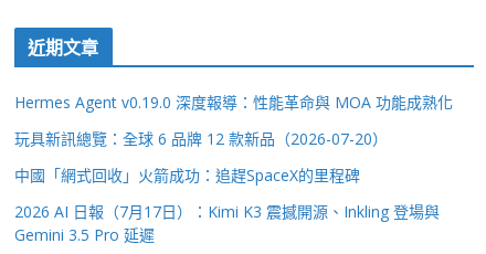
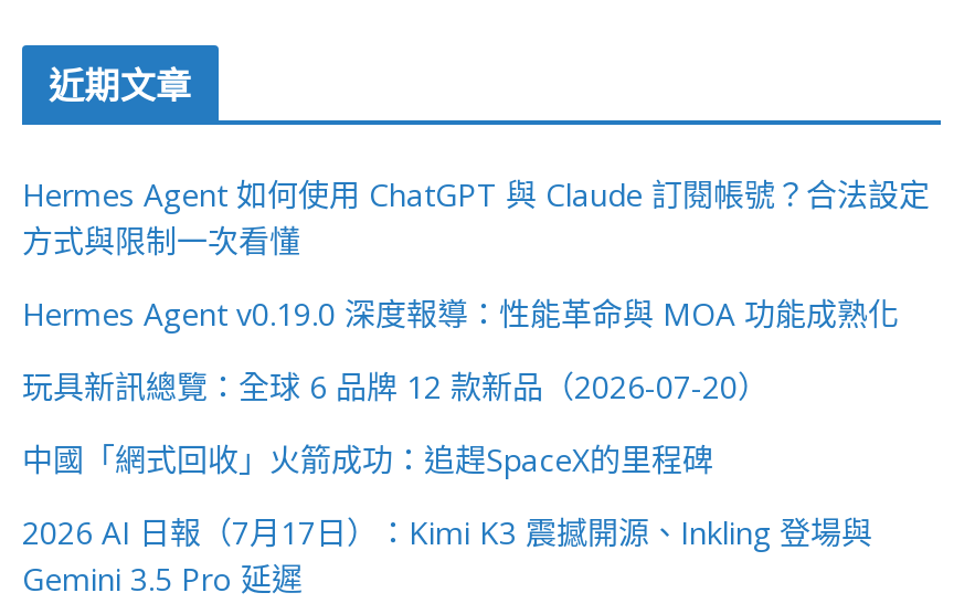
none -> [22,174,930,262] Hermes Agent 如何使用 ChatGPT 與 Claude 訂閱帳號？合法設定 | 方式與限制一次看懂

